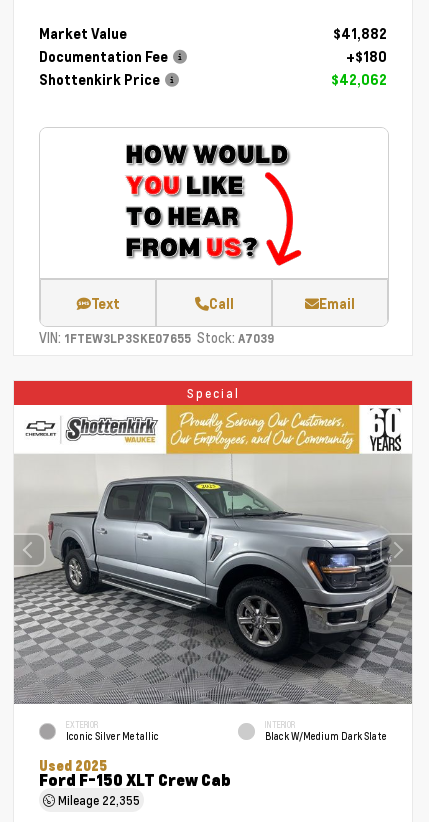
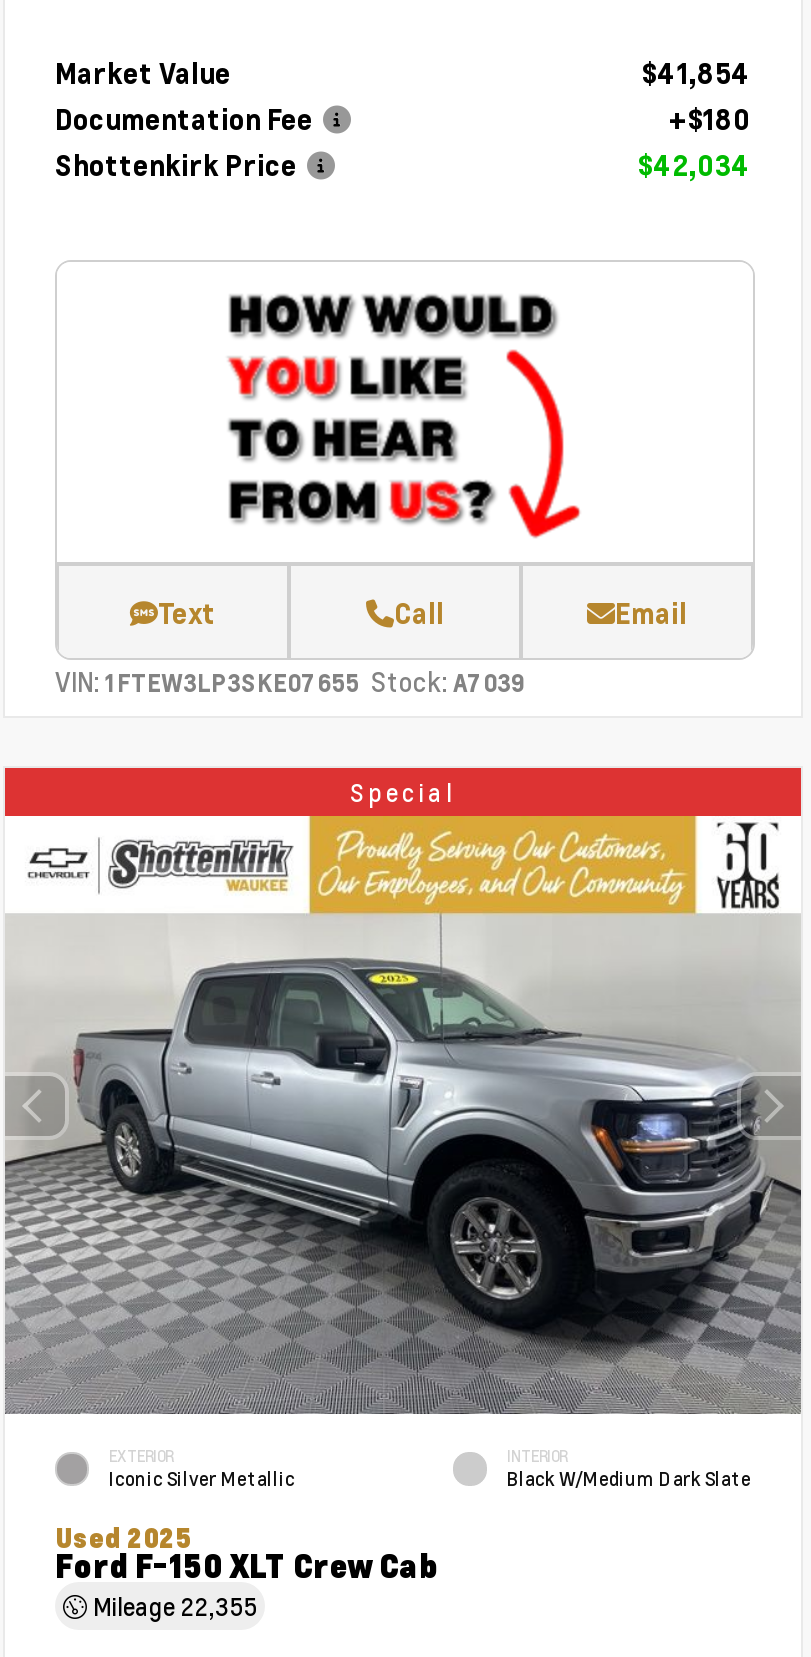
[333,24,387,41] $41,882 -> [641,55,751,89] $41,854
[331,70,387,87] $42,062 -> [637,147,751,181] $42,034

